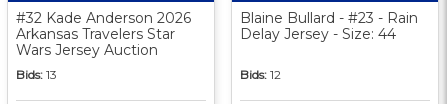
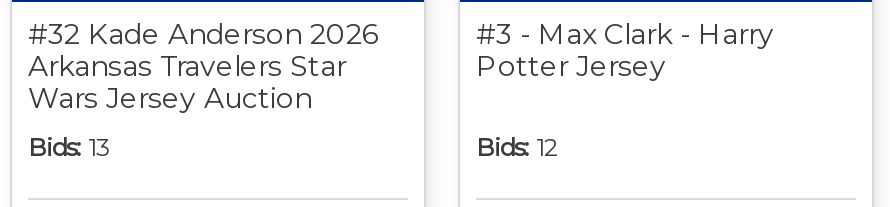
[240,9,418,43] Blaine Bullard - #23 - Rain | Delay Jersey - Size: 44 -> [476,15,774,83] #3 - Max Clark - Harry | Potter Jersey

